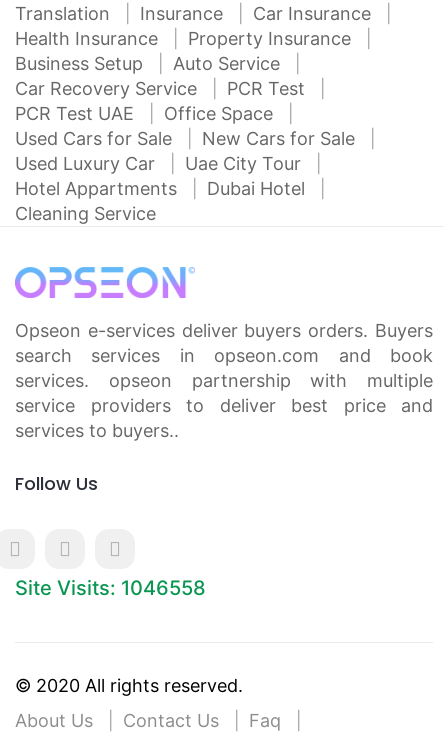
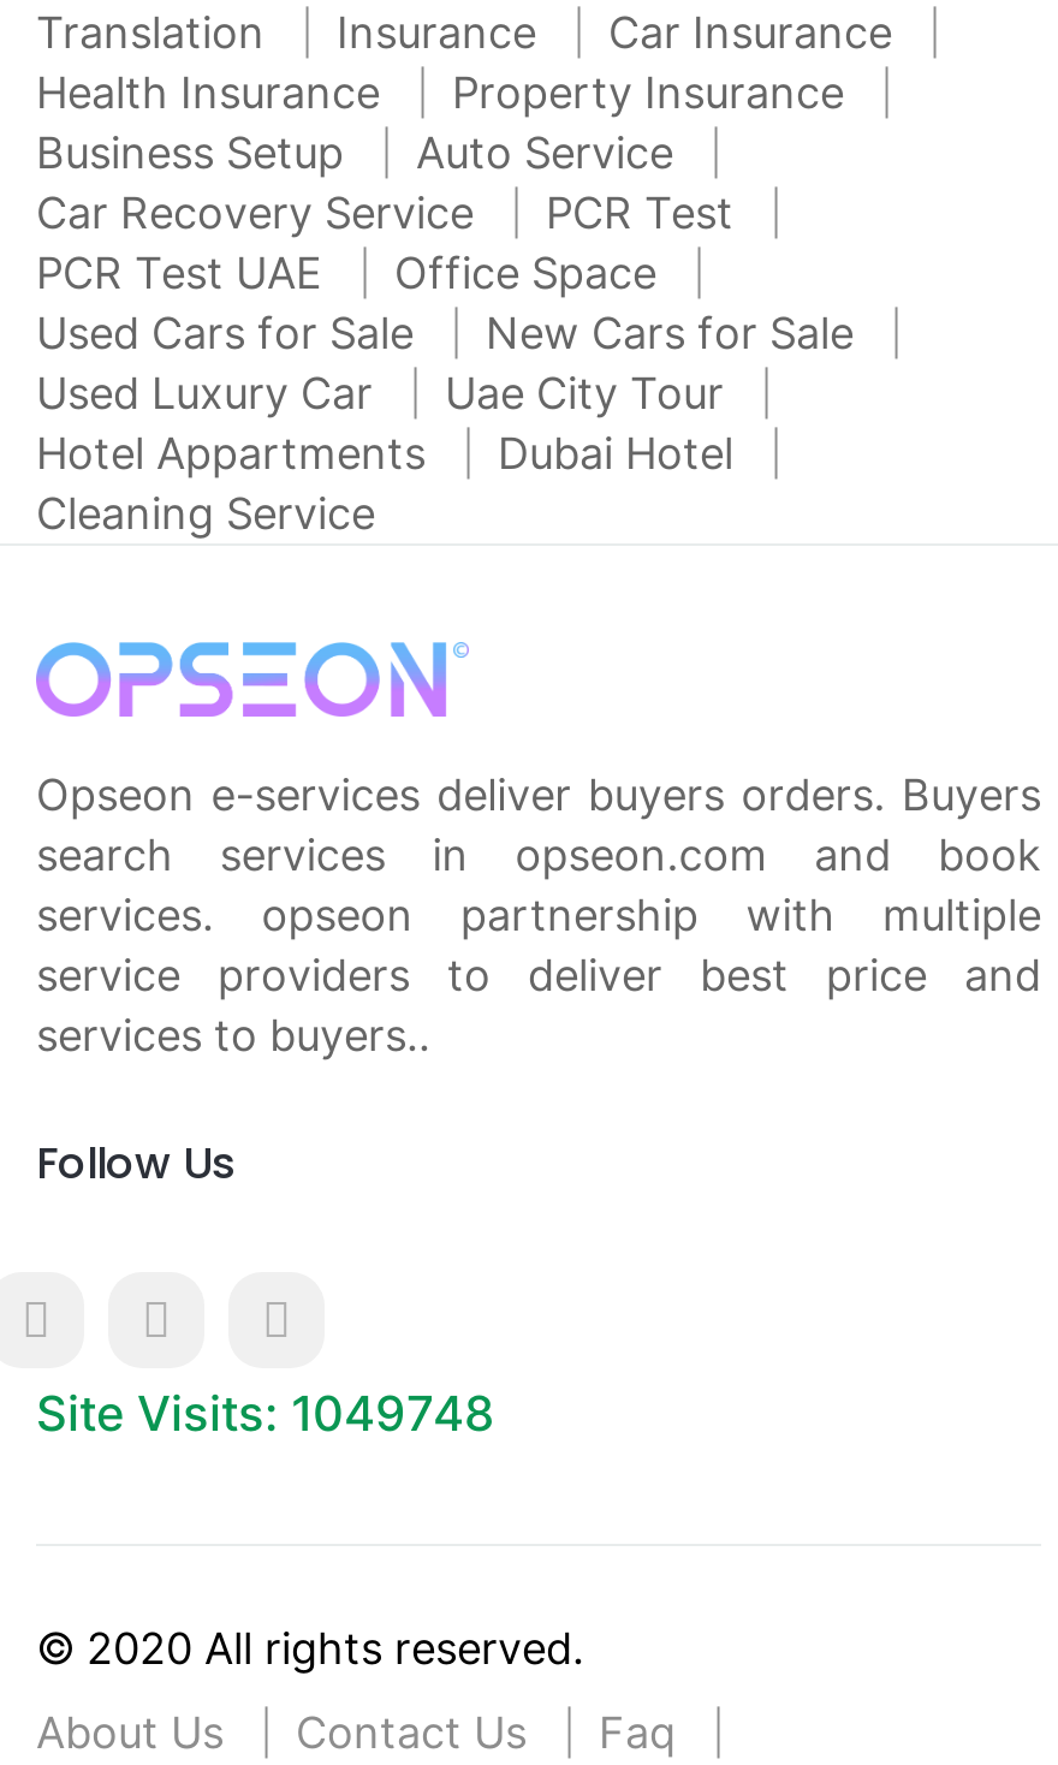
[15,576,206,600] Site Visits: 1046558 -> [36,1385,495,1442] Site Visits: 1049748

